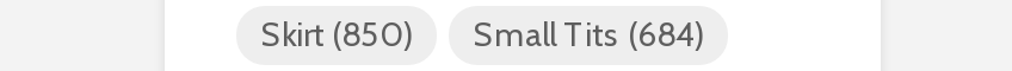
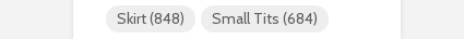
[260,14,704,57] Skirt (850) Small Tits (684) -> [117,9,318,29] Skirt (848) Small Tits (684)

